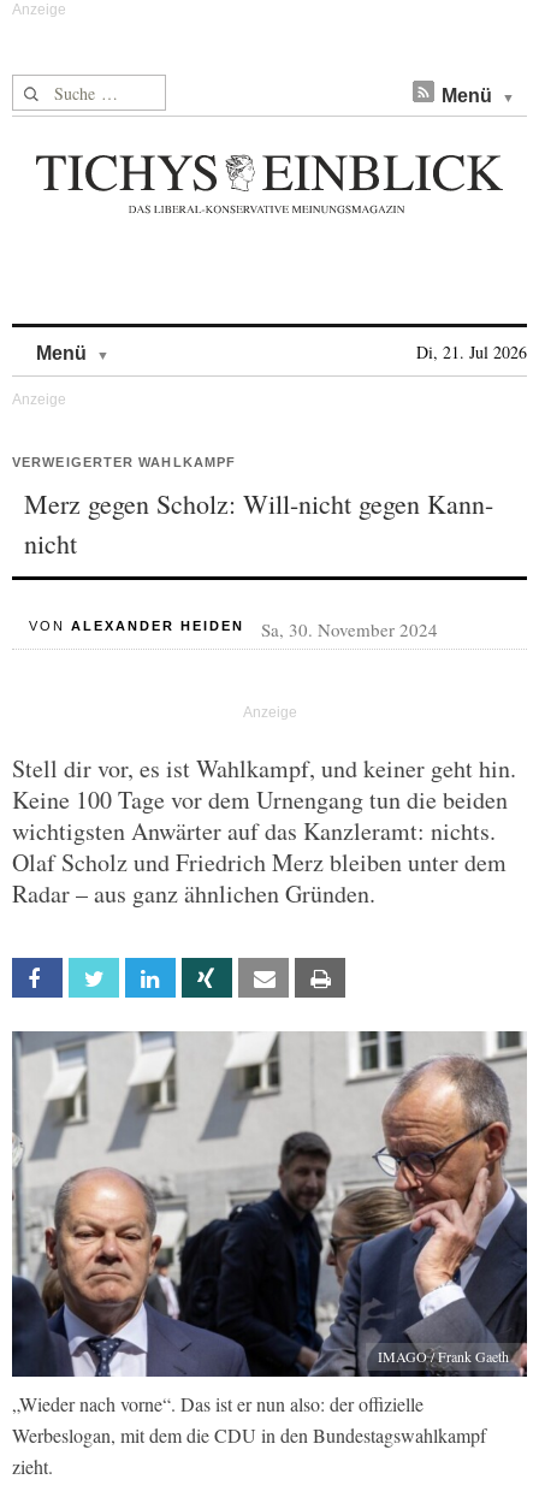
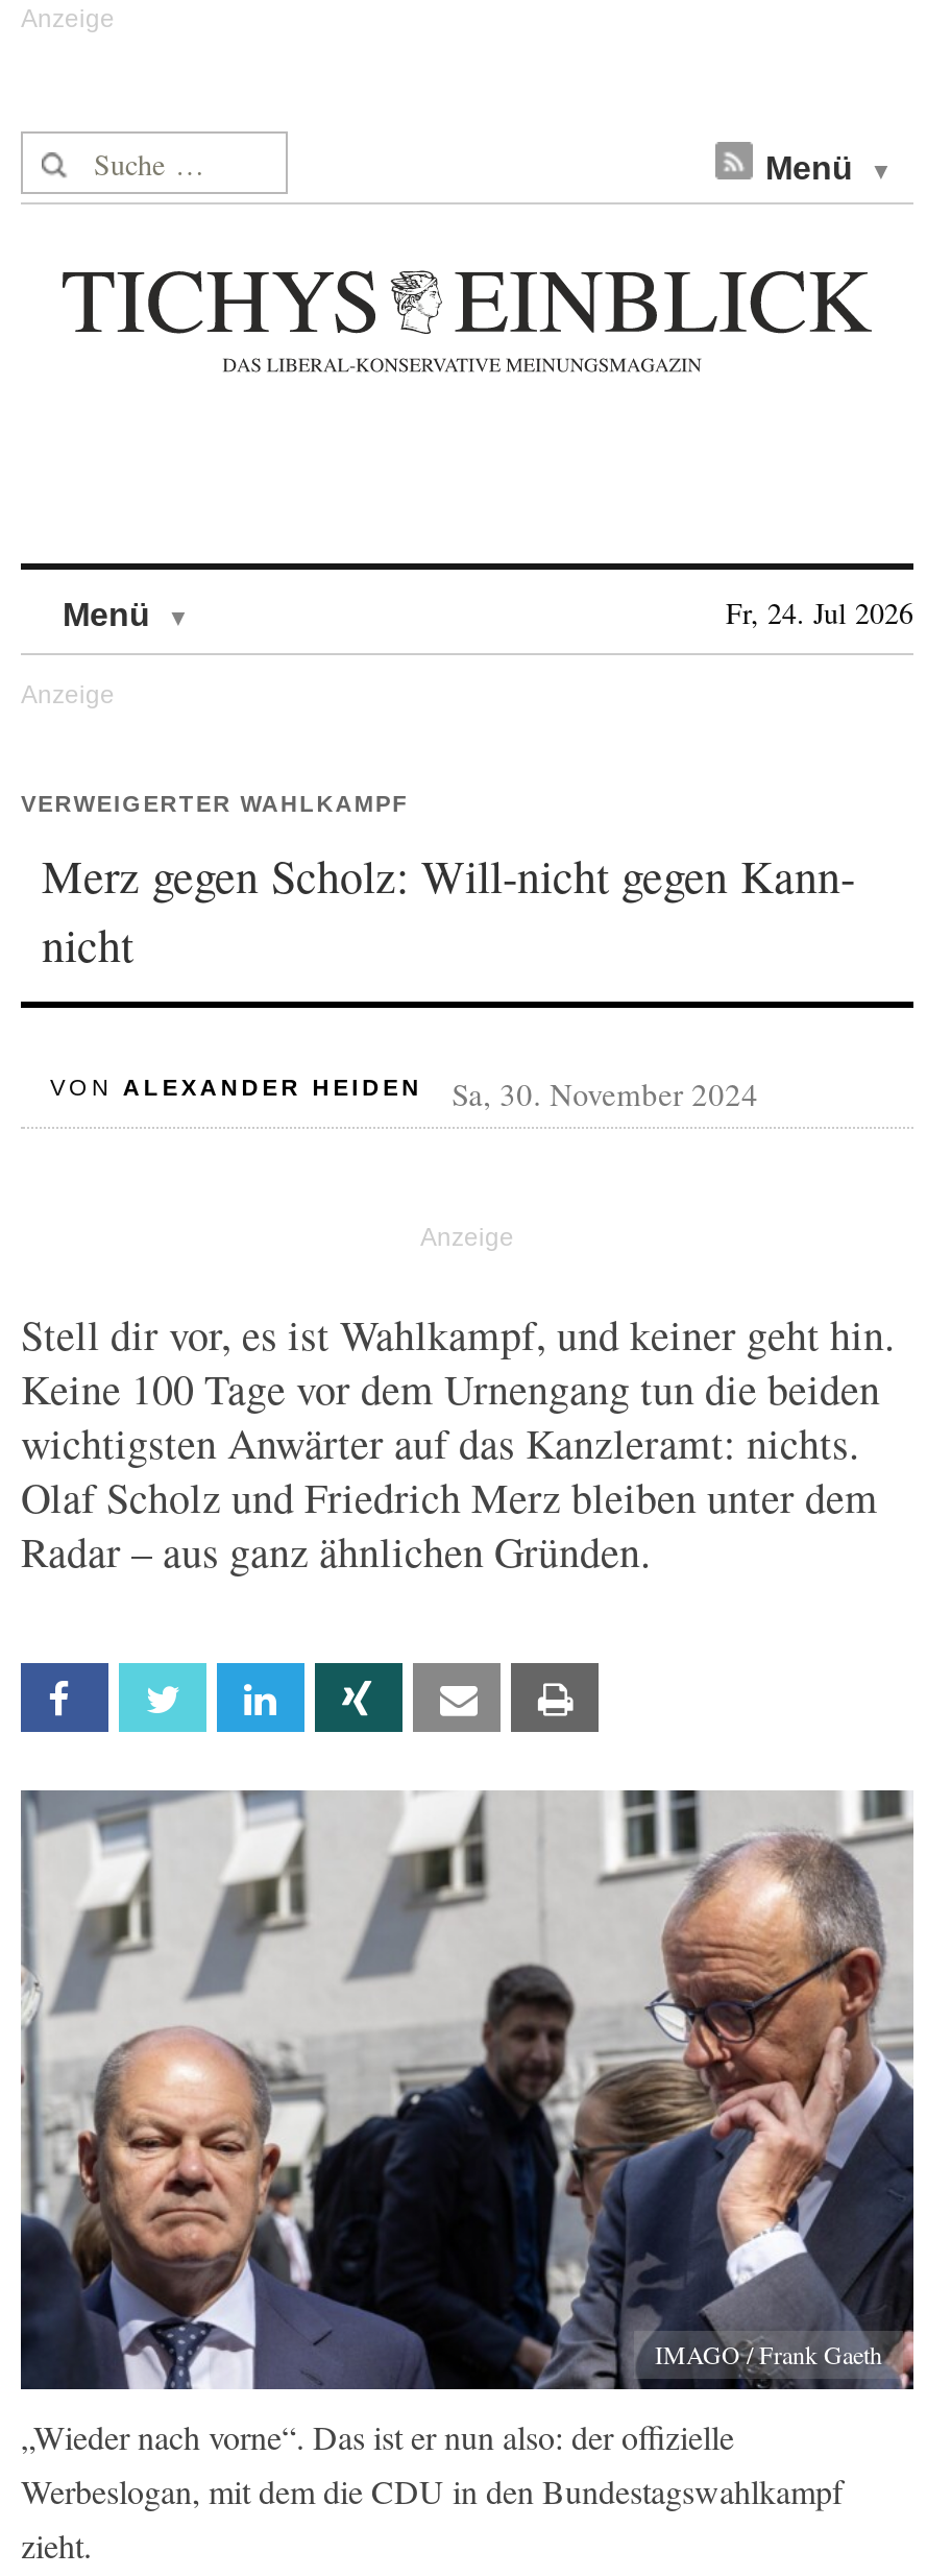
[416,341,527,363] Di, 21. Jul 2026 -> [726,593,913,632] Fr, 24. Jul 2026

